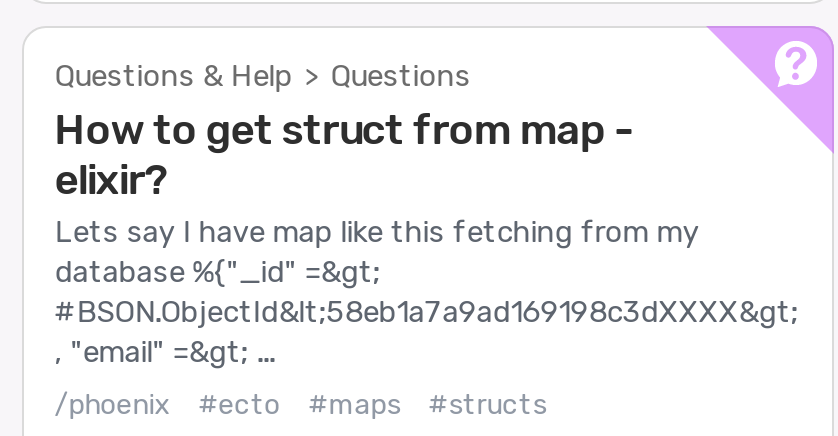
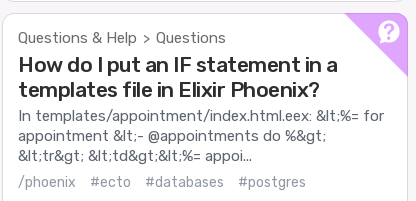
[54,103,798,370] How to get struct from map - | elixir? | Lets say I have map like this fetching from my | database %{"_id" =&gt; | #BSON.ObjectId&lt;58eb1a7a9ad169198c3dXXXX&gt; | , "email" =&gt; ... -> [18,52,384,165] How do I put an IF statement in a | templates file in Elixir Phoenix? | In templates/appointment/index.html.eex: &lt;%= for | appointment &lt;- @appointments do %&gt; | &lt;tr&gt; &lt;td&gt;&lt;%= appoi...
[308,389,546,423] #maps | #structs -> [145,174,306,191] #databases | #postgres

